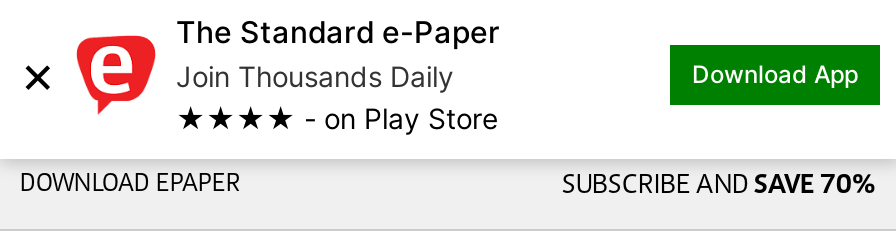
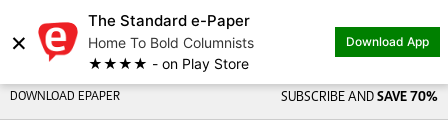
[176,59,454,93] Join Thousands Daily -> [88,34,254,51] Home To Bold Columnists

